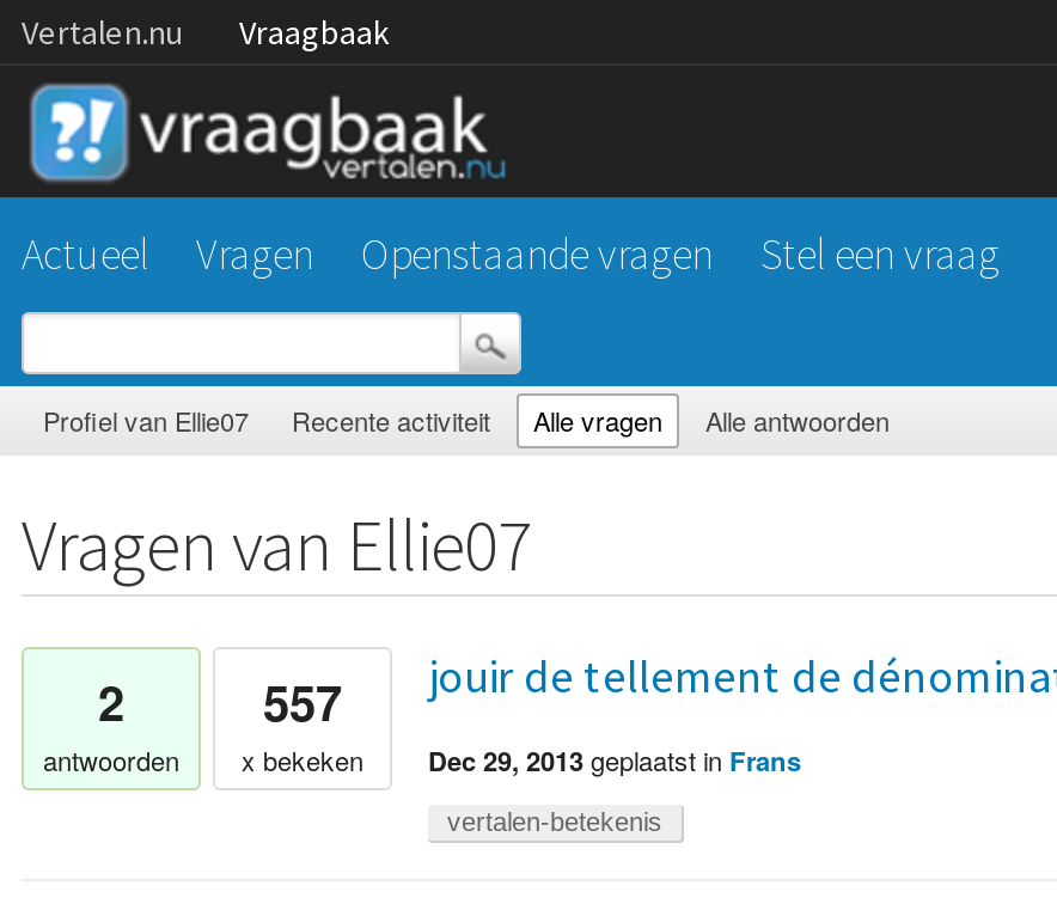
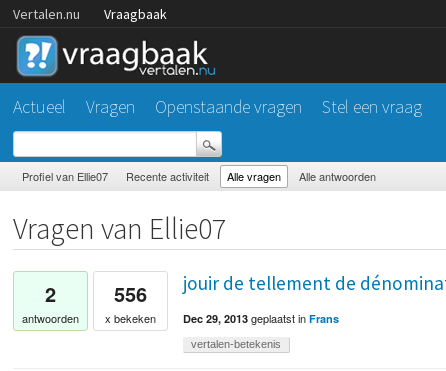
[263,666,342,735] 557 -> [114,279,147,308] 556

